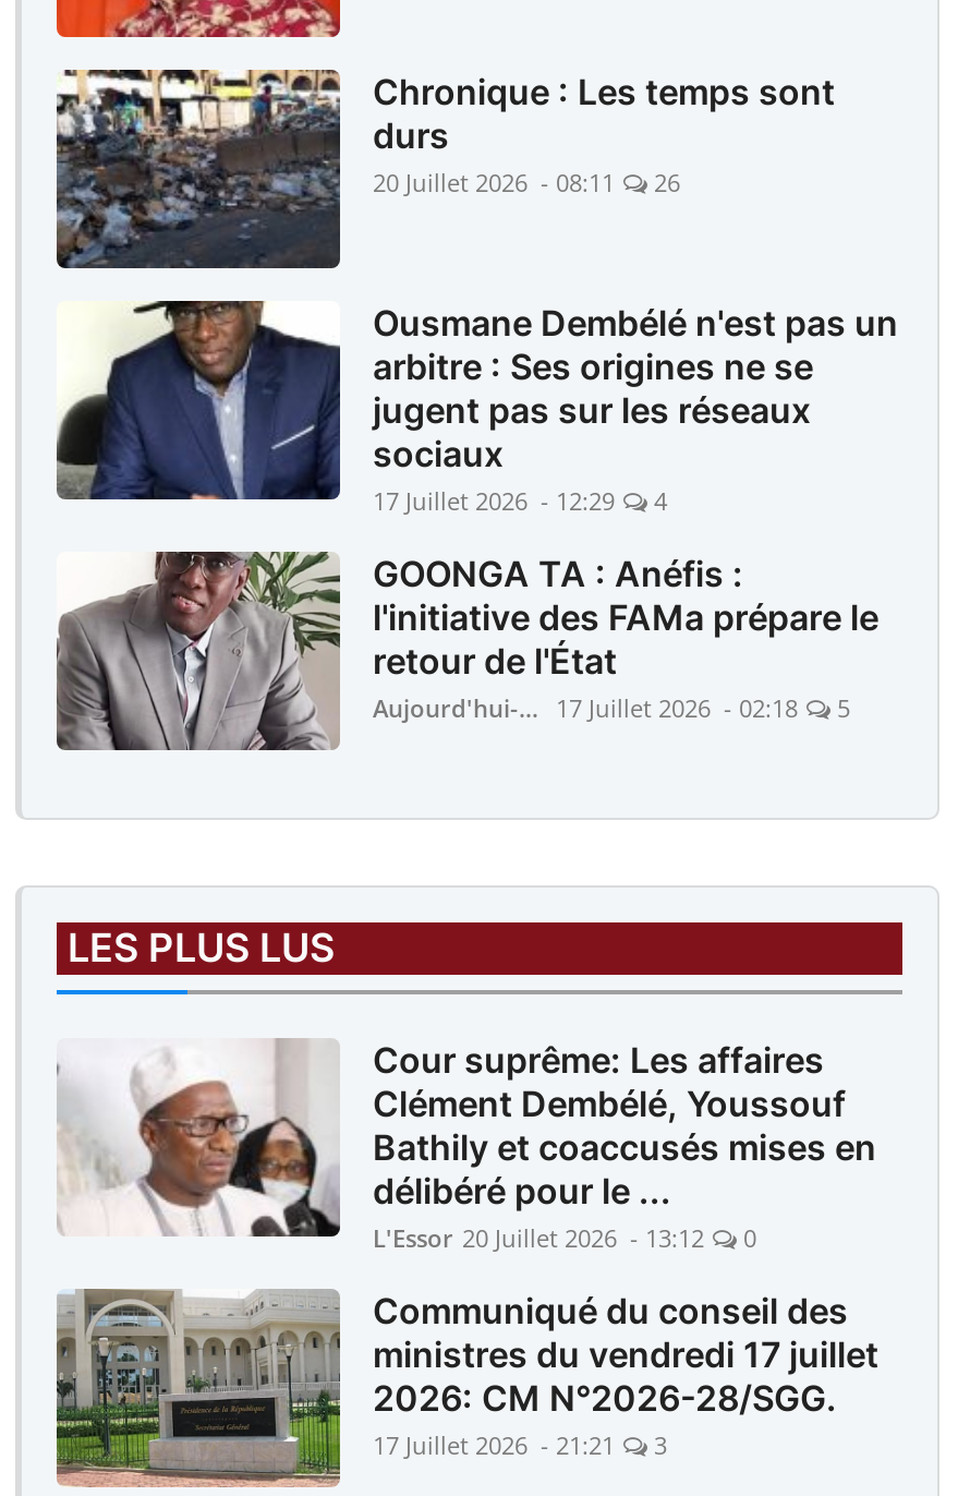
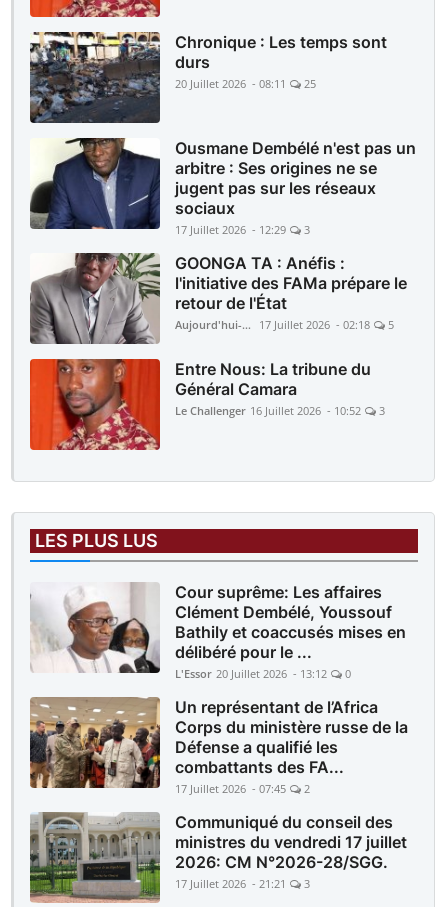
[373,165,680,197] 20 Juillet 2026 - 08:11 26 -> [175,75,316,90] 20 Juillet 2026 - 08:11 25
[373,483,667,516] 17 Juillet 2026 - 12:29 4 -> [175,221,310,236] 17 Juillet 2026 - 12:29 3
none -> [29,358,385,451] [image] | Entre Nous: La tribune du | Général Camara | Le Challenger 16 Juillet 2026 - 10:52 | 3
none -> [30,696,408,795] [image] | Un représentant de l’Africa | Corps du ministère russe de la | Défense a qualifié les | combattants des FA... | 17 Juillet 2026 - 07:45 | 2

